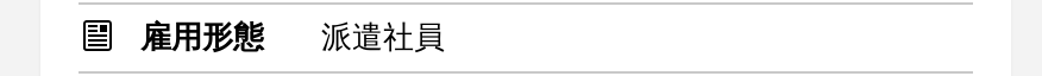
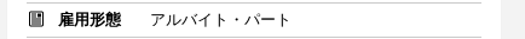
[321,19,445,55] 派遣社員 -> [150,11,292,28] アルバイト・パート

